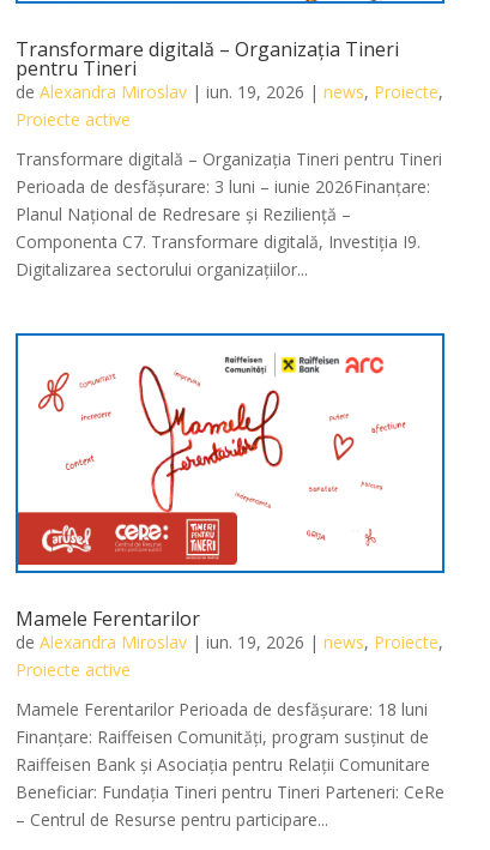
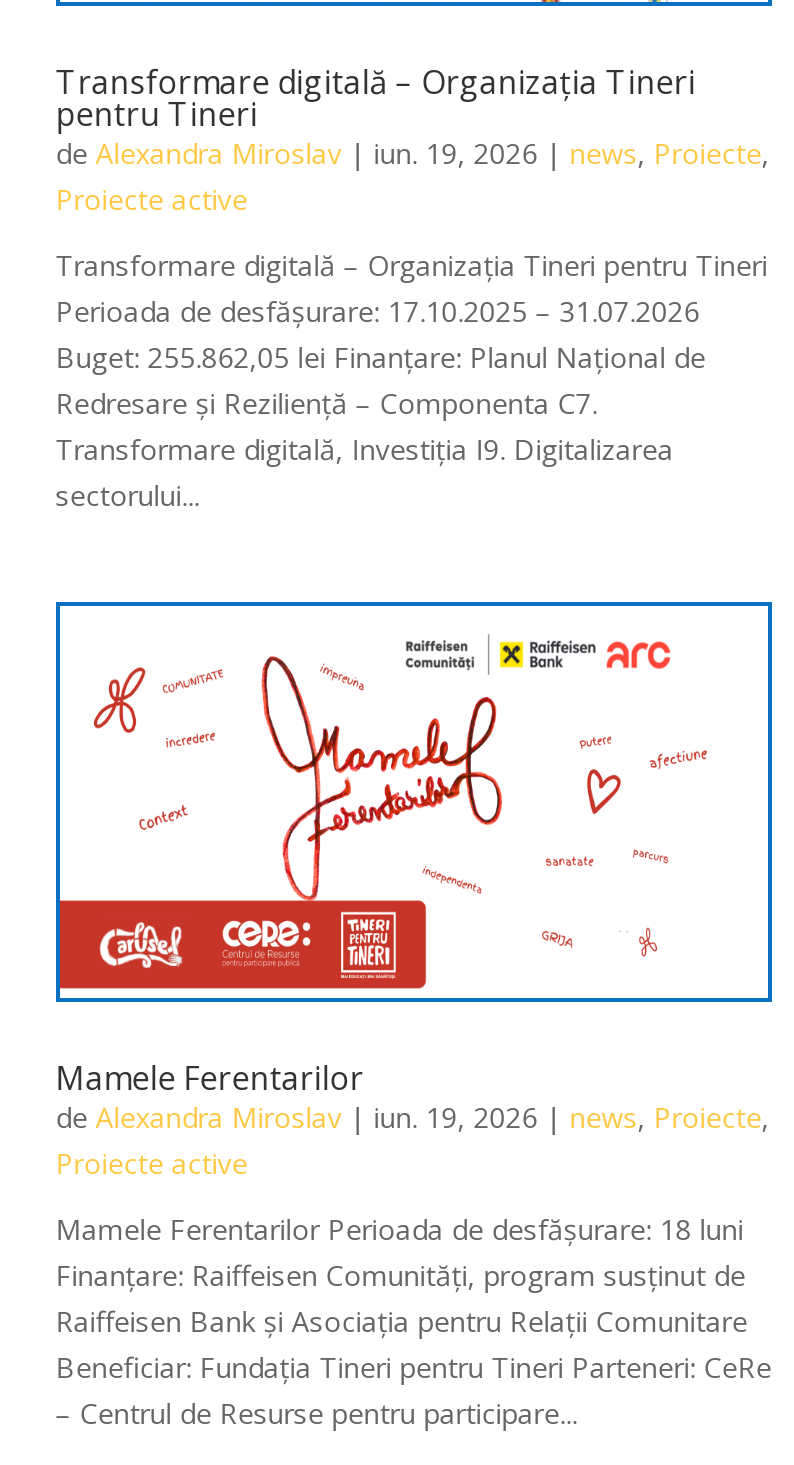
[15,175,430,281] Perioada de desfășurare: 3 luni – iunie 2026Finanțare: | Planul Național de Redresare și Reziliență – | Componenta C7. Transformare digitală, Investiția I9. | Digitalizarea sectorului organizațiilor... -> [56,292,706,514] Perioada de desfășurare: 17.10.2025 – 31.07.2026 | Buget: 255.862,05 lei Finanțare: Planul Național de | Redresare și Reziliență – Componenta C7. | Transformare digitală, Investiția I9. Digitalizarea | sectorului...

